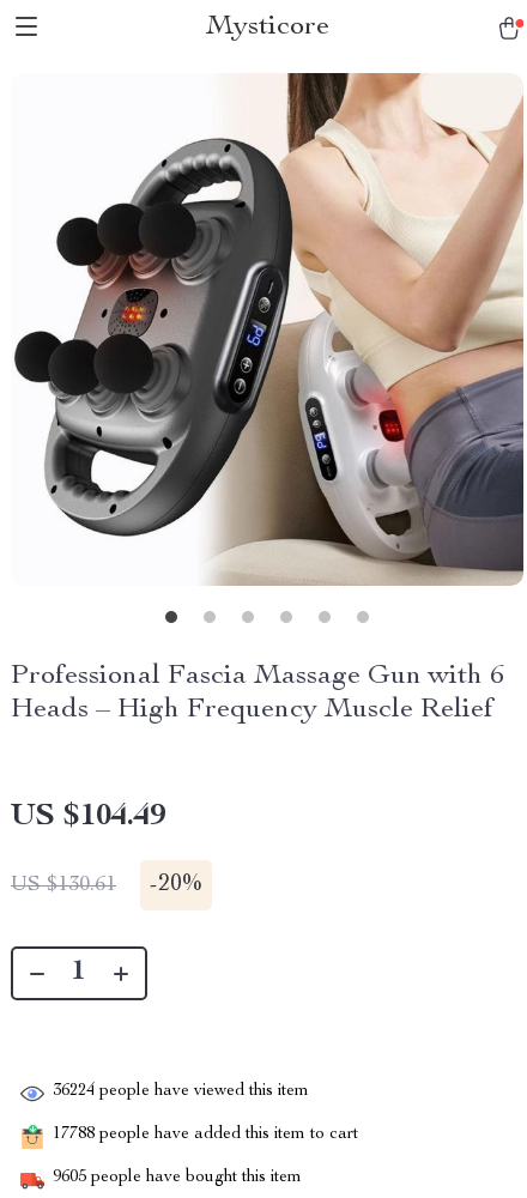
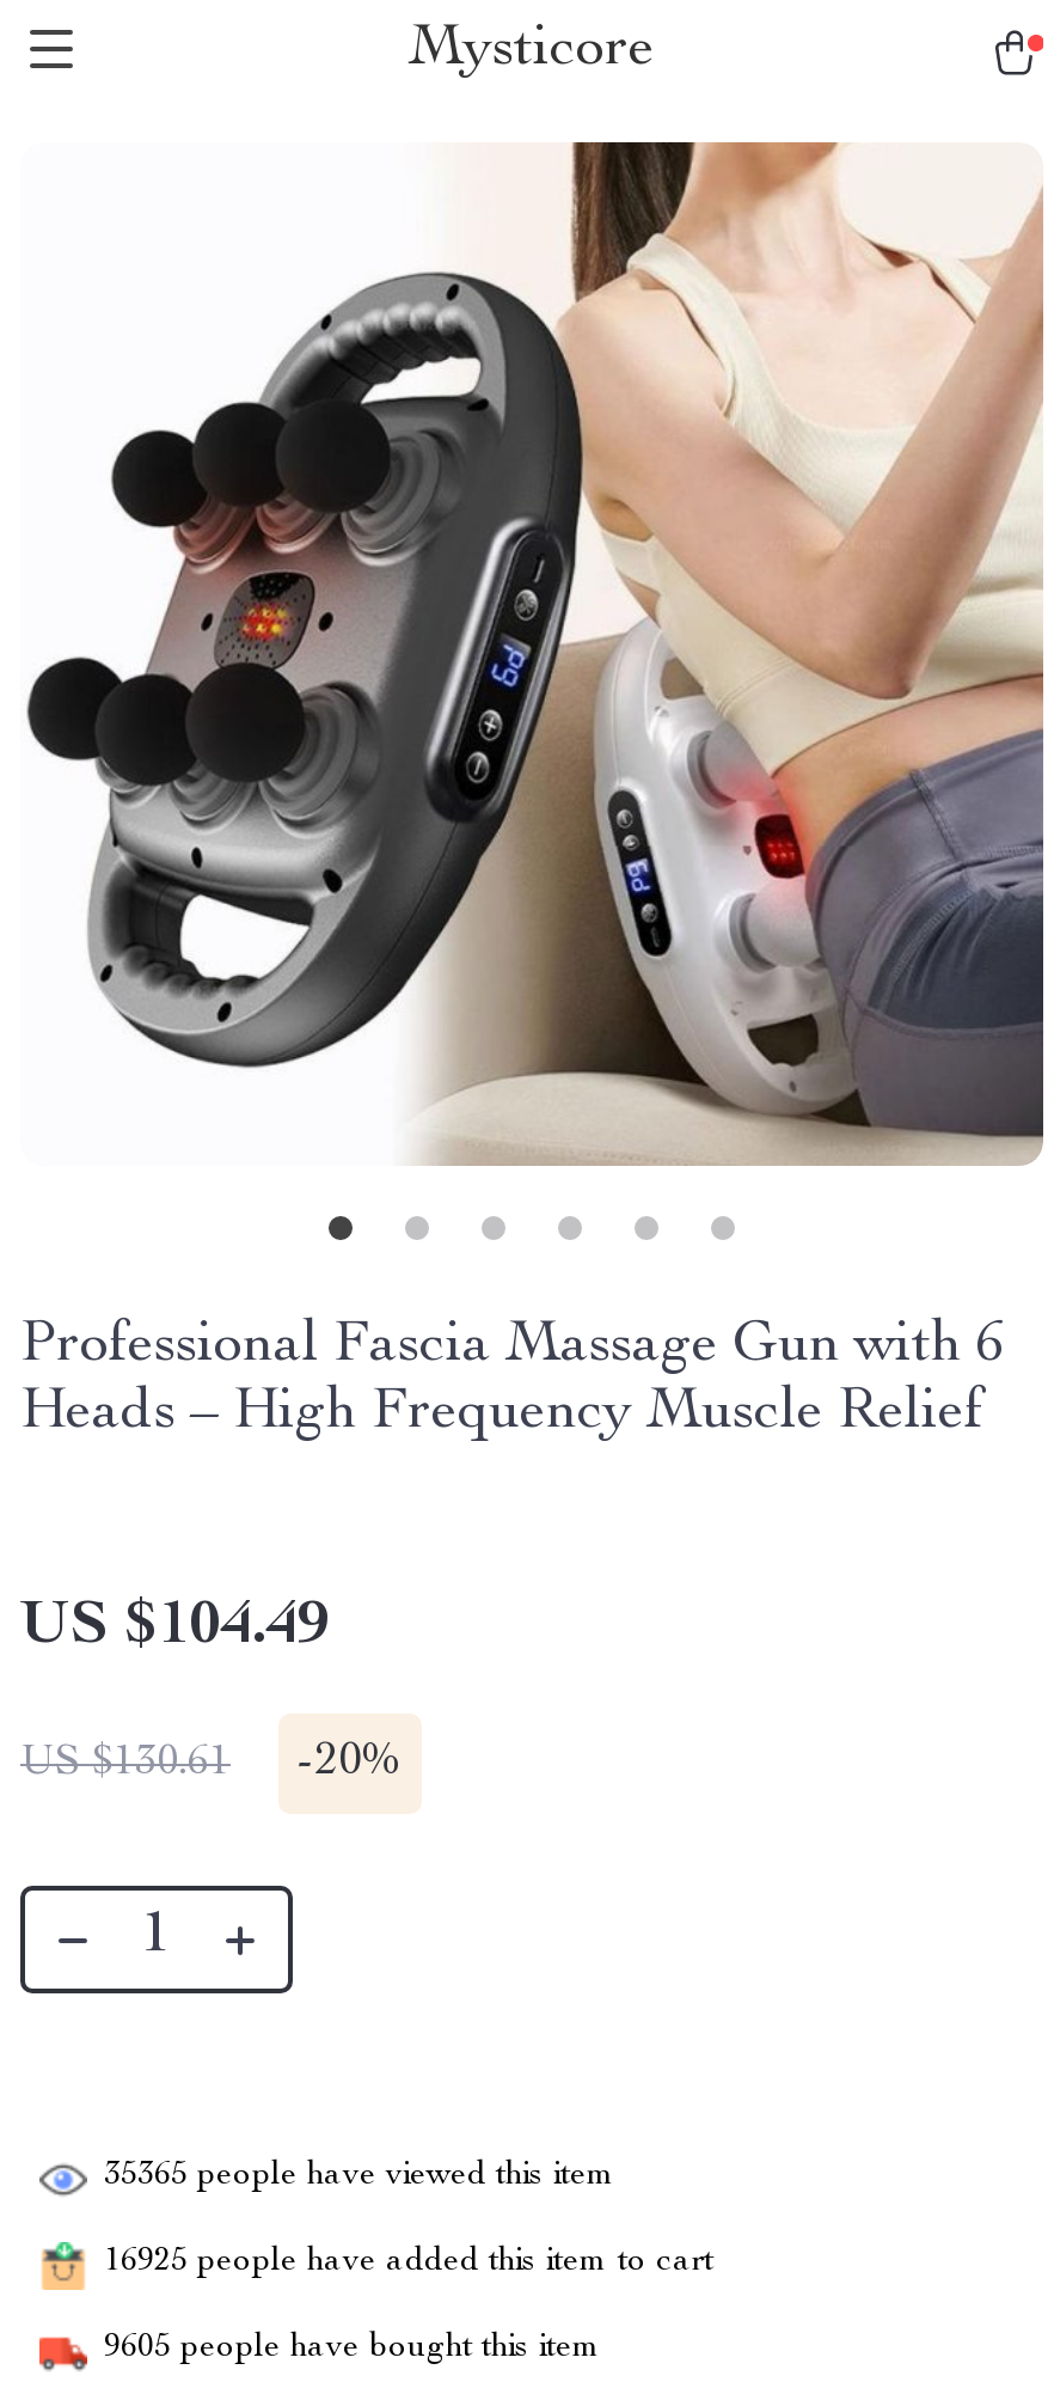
[53,1083,309,1100] 36224 people have viewed this item -> [104,2159,615,2193] 35365 people have viewed this item
[53,1126,358,1143] 17788 people have added this item to cart -> [104,2245,713,2279] 16925 people have added this item to cart

